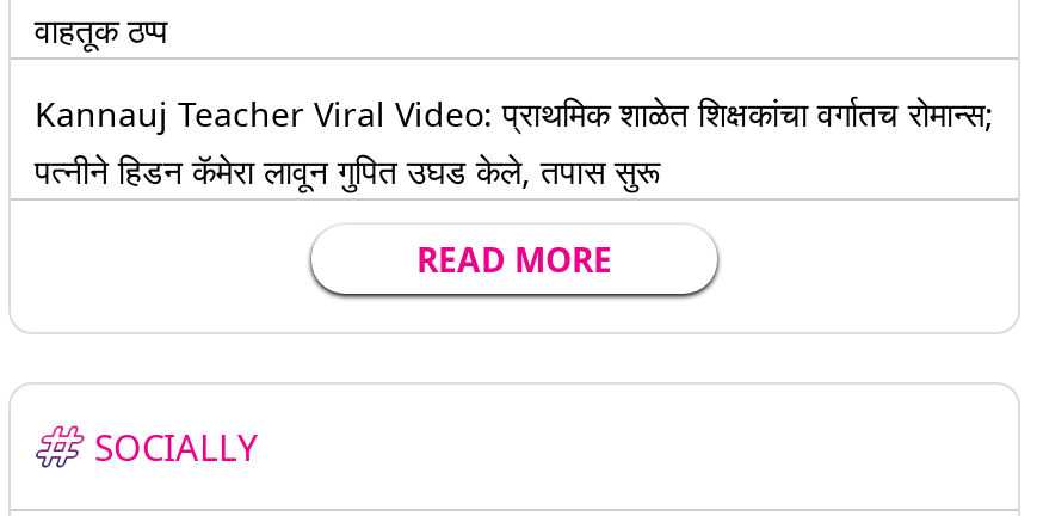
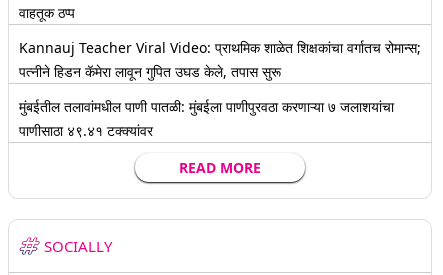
none -> [19,97,394,140] मुंबईतील तलावांमधील पाणी पातळी: मुंबईला पाणीपुरवठा करणाऱ्या ७ जलाशयांचा | पाणीसाठा ४९.४१ टक्क्यांवर

